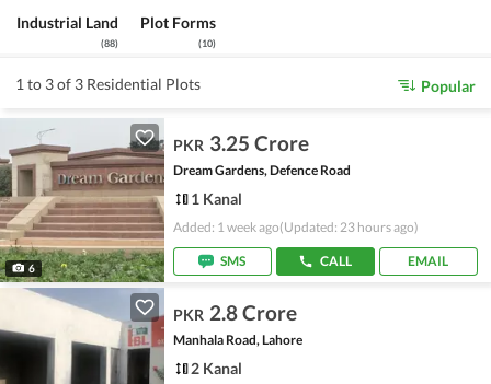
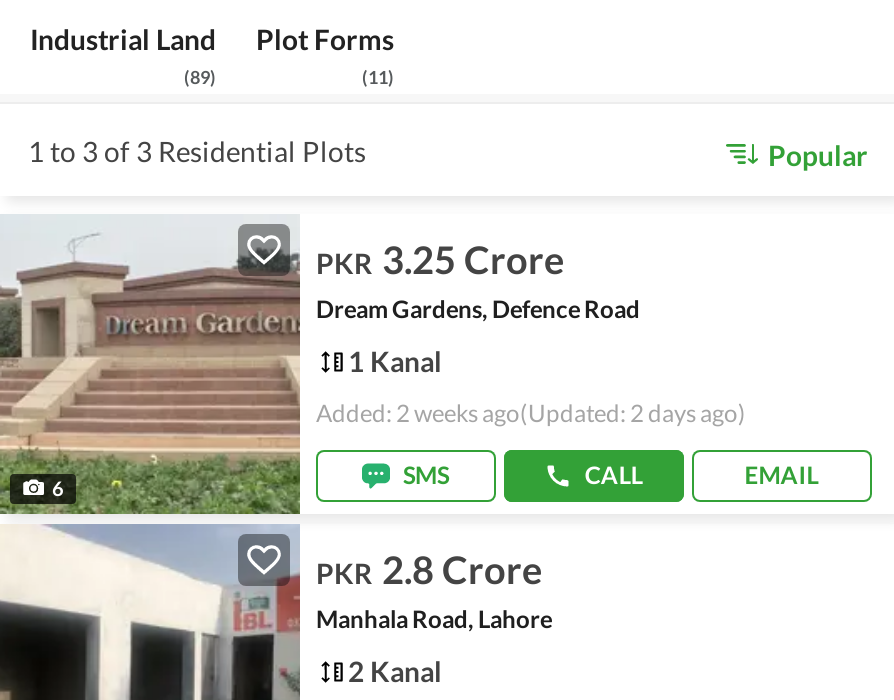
[101,37,118,49] (88) -> [184,66,216,88] (89)
[198,37,216,49] (10) -> [362,66,394,88] (11)
[173,219,419,235] Added: 1 week ago(Updated: 23 hours ago) -> [316,398,746,428] Added: 2 weeks ago(Updated: 2 days ago)

